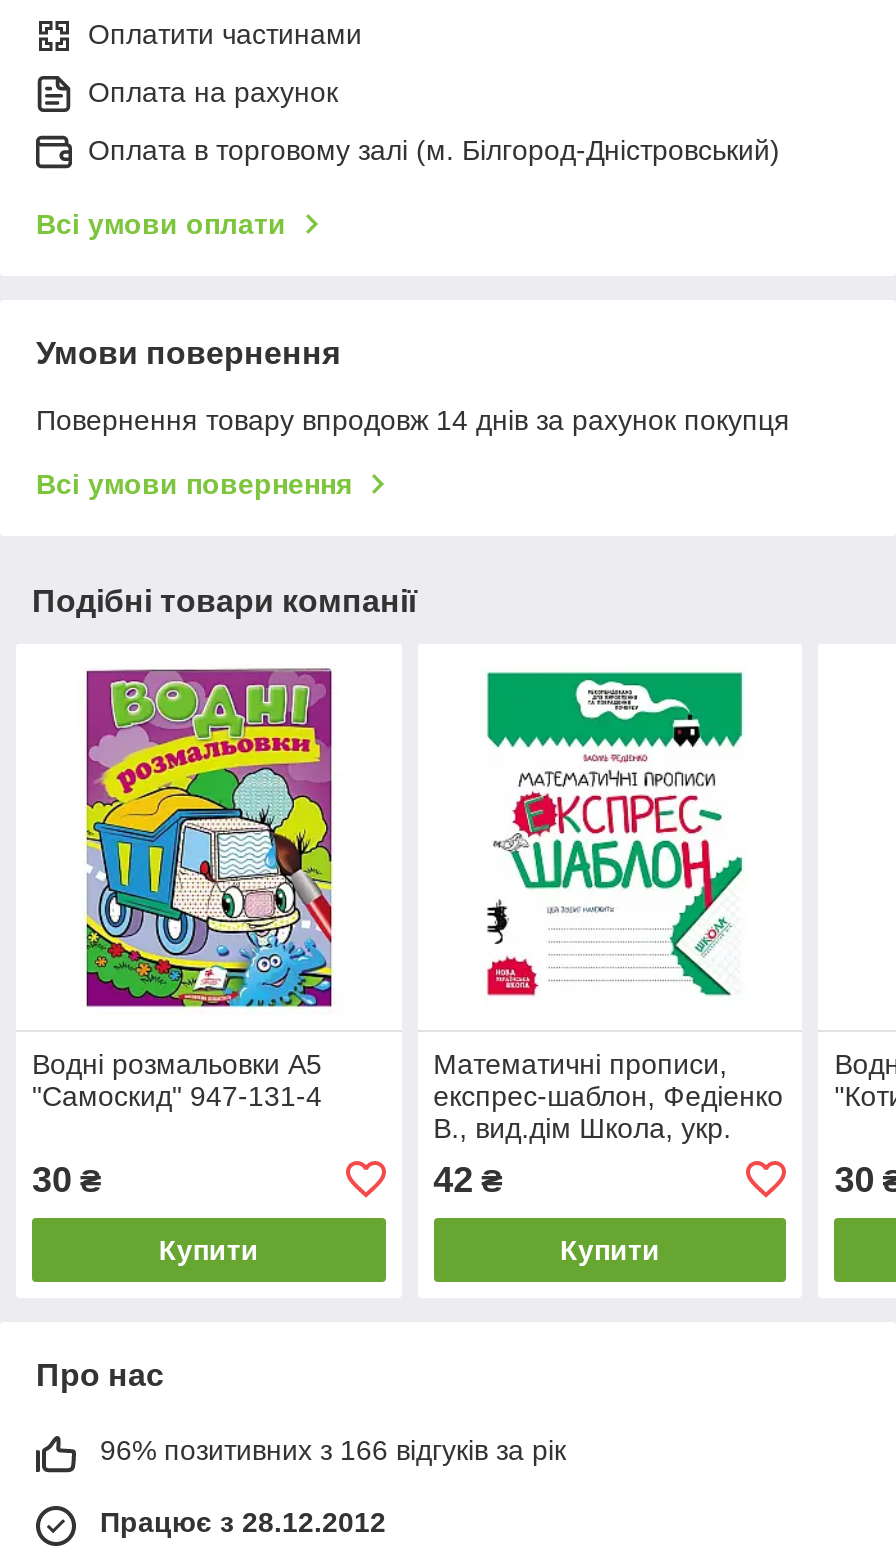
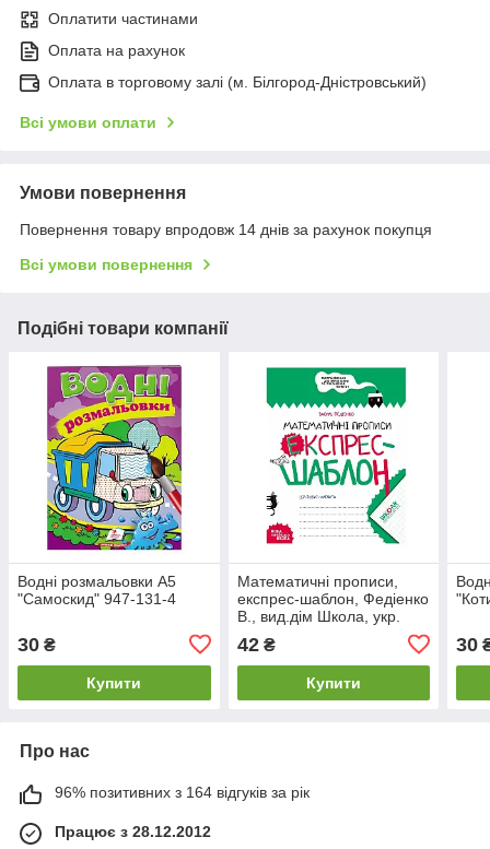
[100,1434,566,1466] 96% позитивних з 166 відгуків за рік -> [55,783,310,801] 96% позитивних з 164 відгуків за рік

